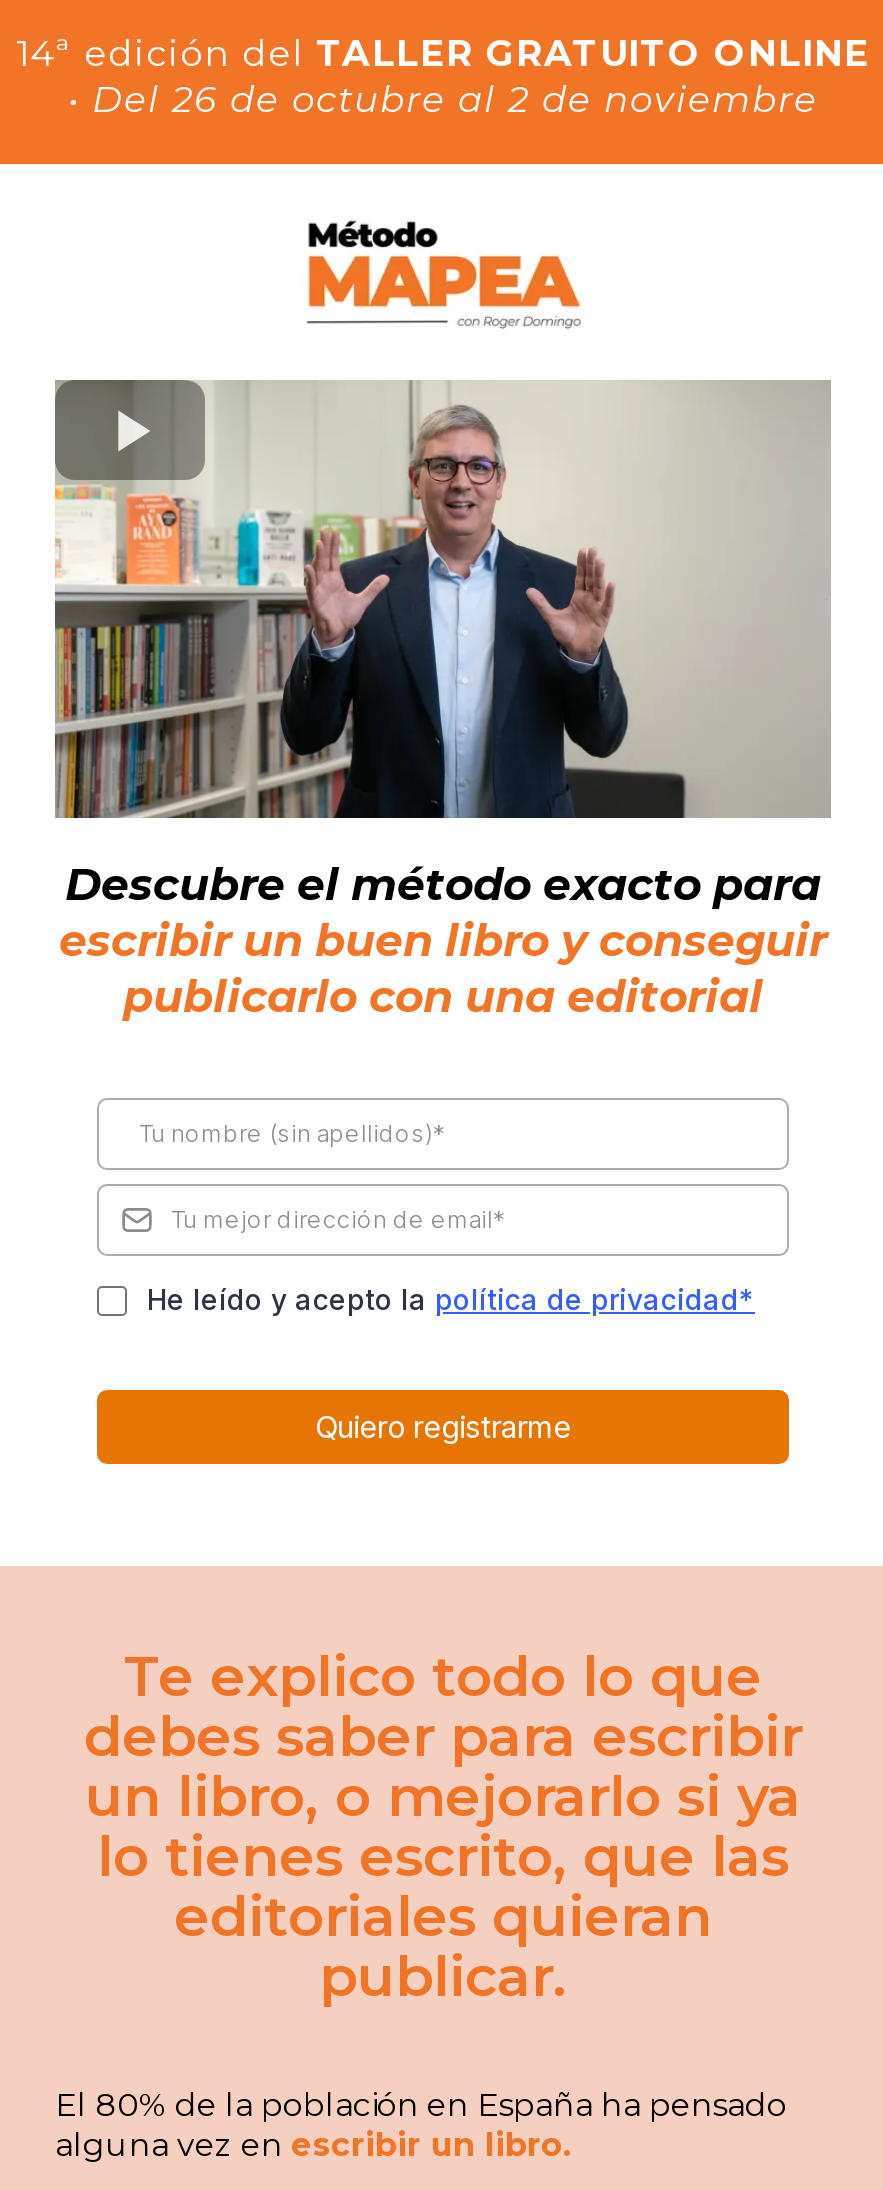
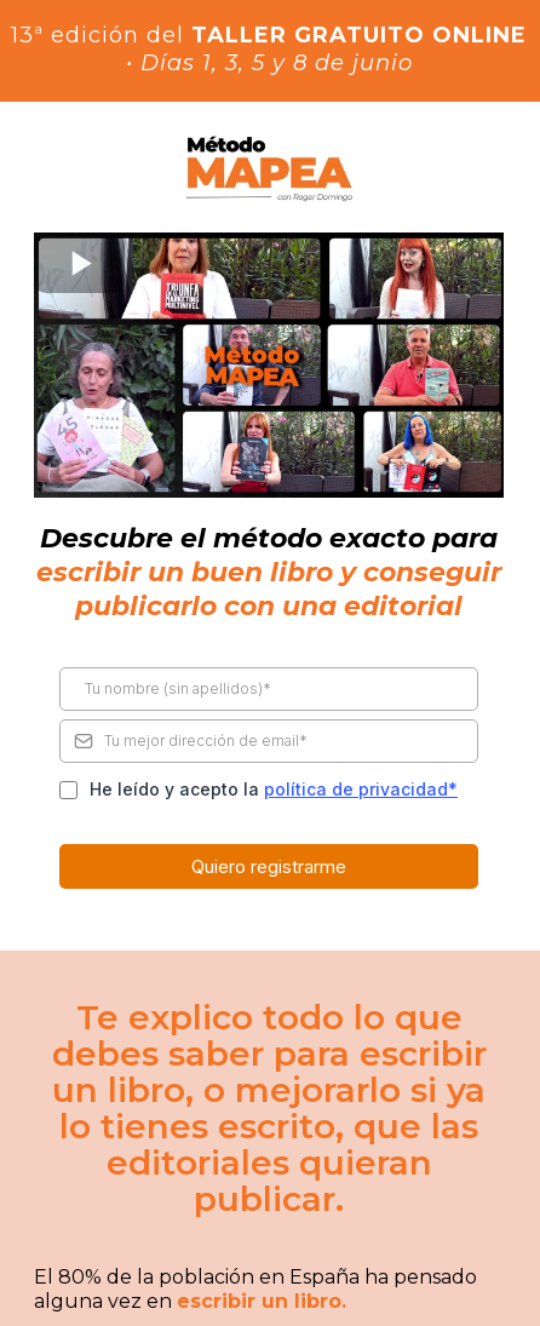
[16,32,870,76] 14ª edición del TALLER GRATUITO ONLINE -> [11,22,527,48] 13ª edición del TALLER GRATUITO ONLINE
[68,78,818,122] • Del 26 de octubre al 2 de noviembre -> [125,50,412,76] • Días 1, 3, 5 y 8 de junio
[53,378,829,820] [image] -> [33,231,504,499] [image]

